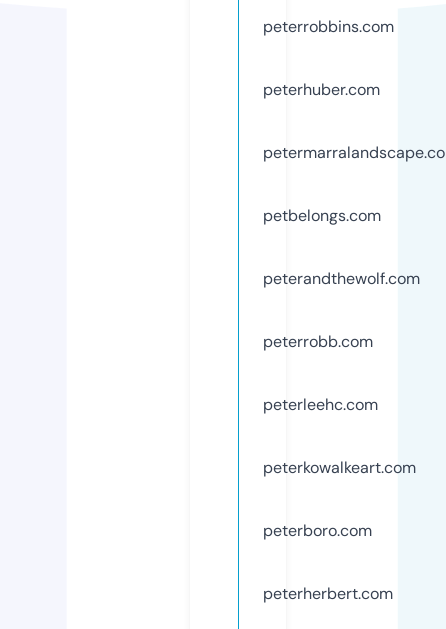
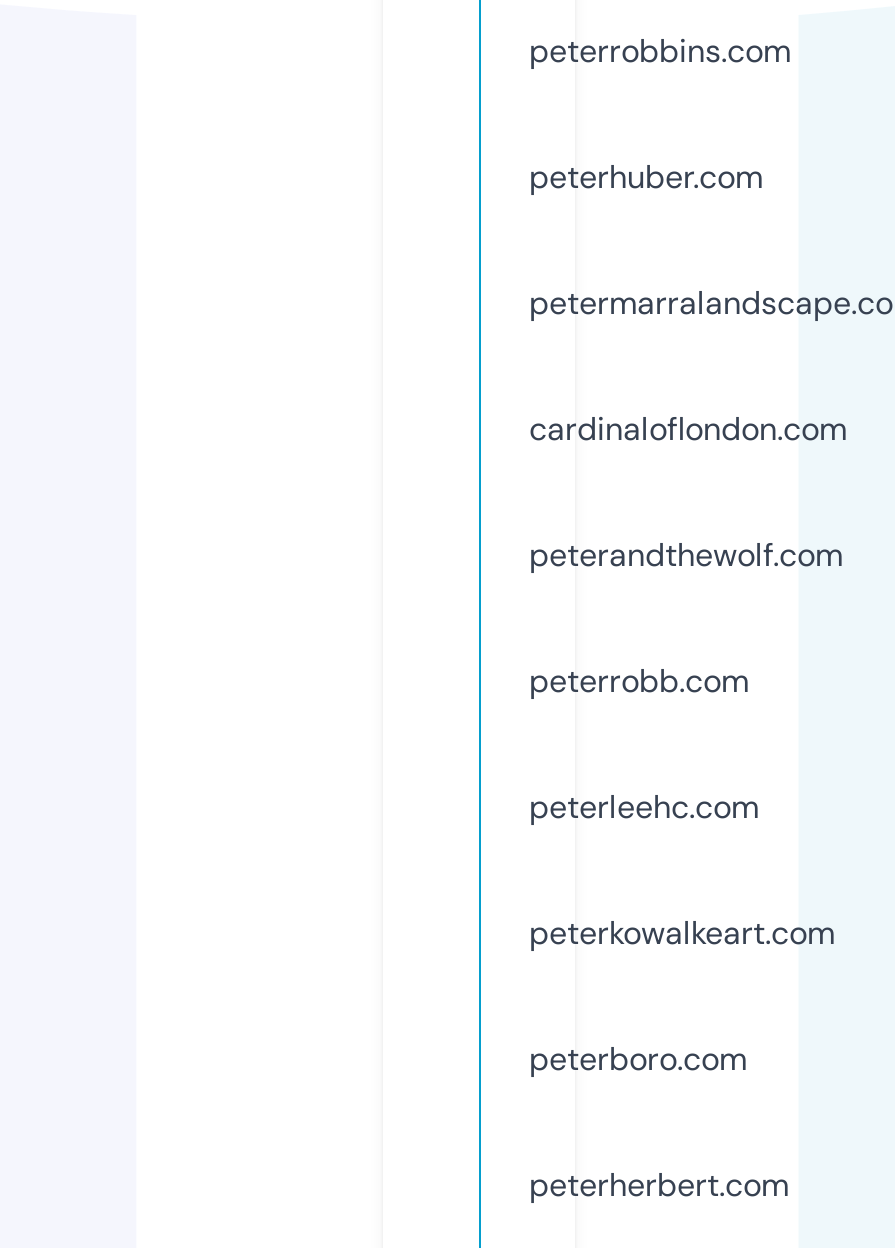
[263,205,381,226] petbelongs.com -> [529,408,847,450] cardinaloflondon.com

